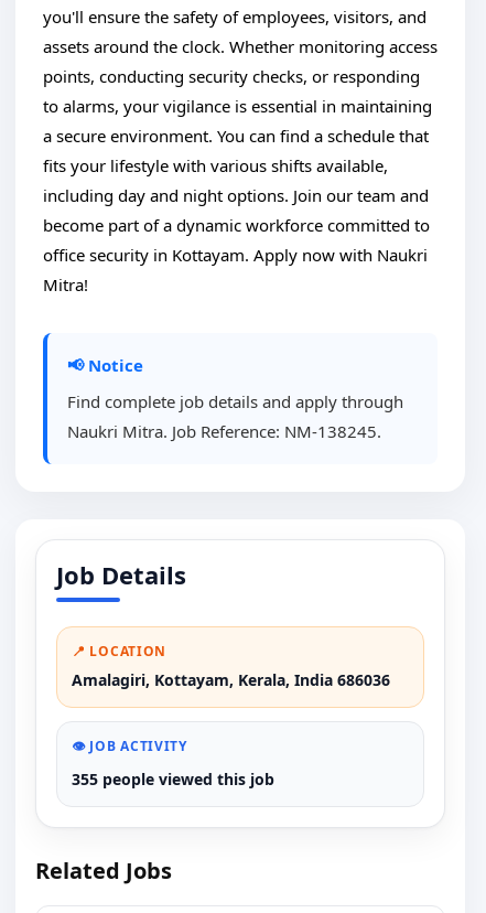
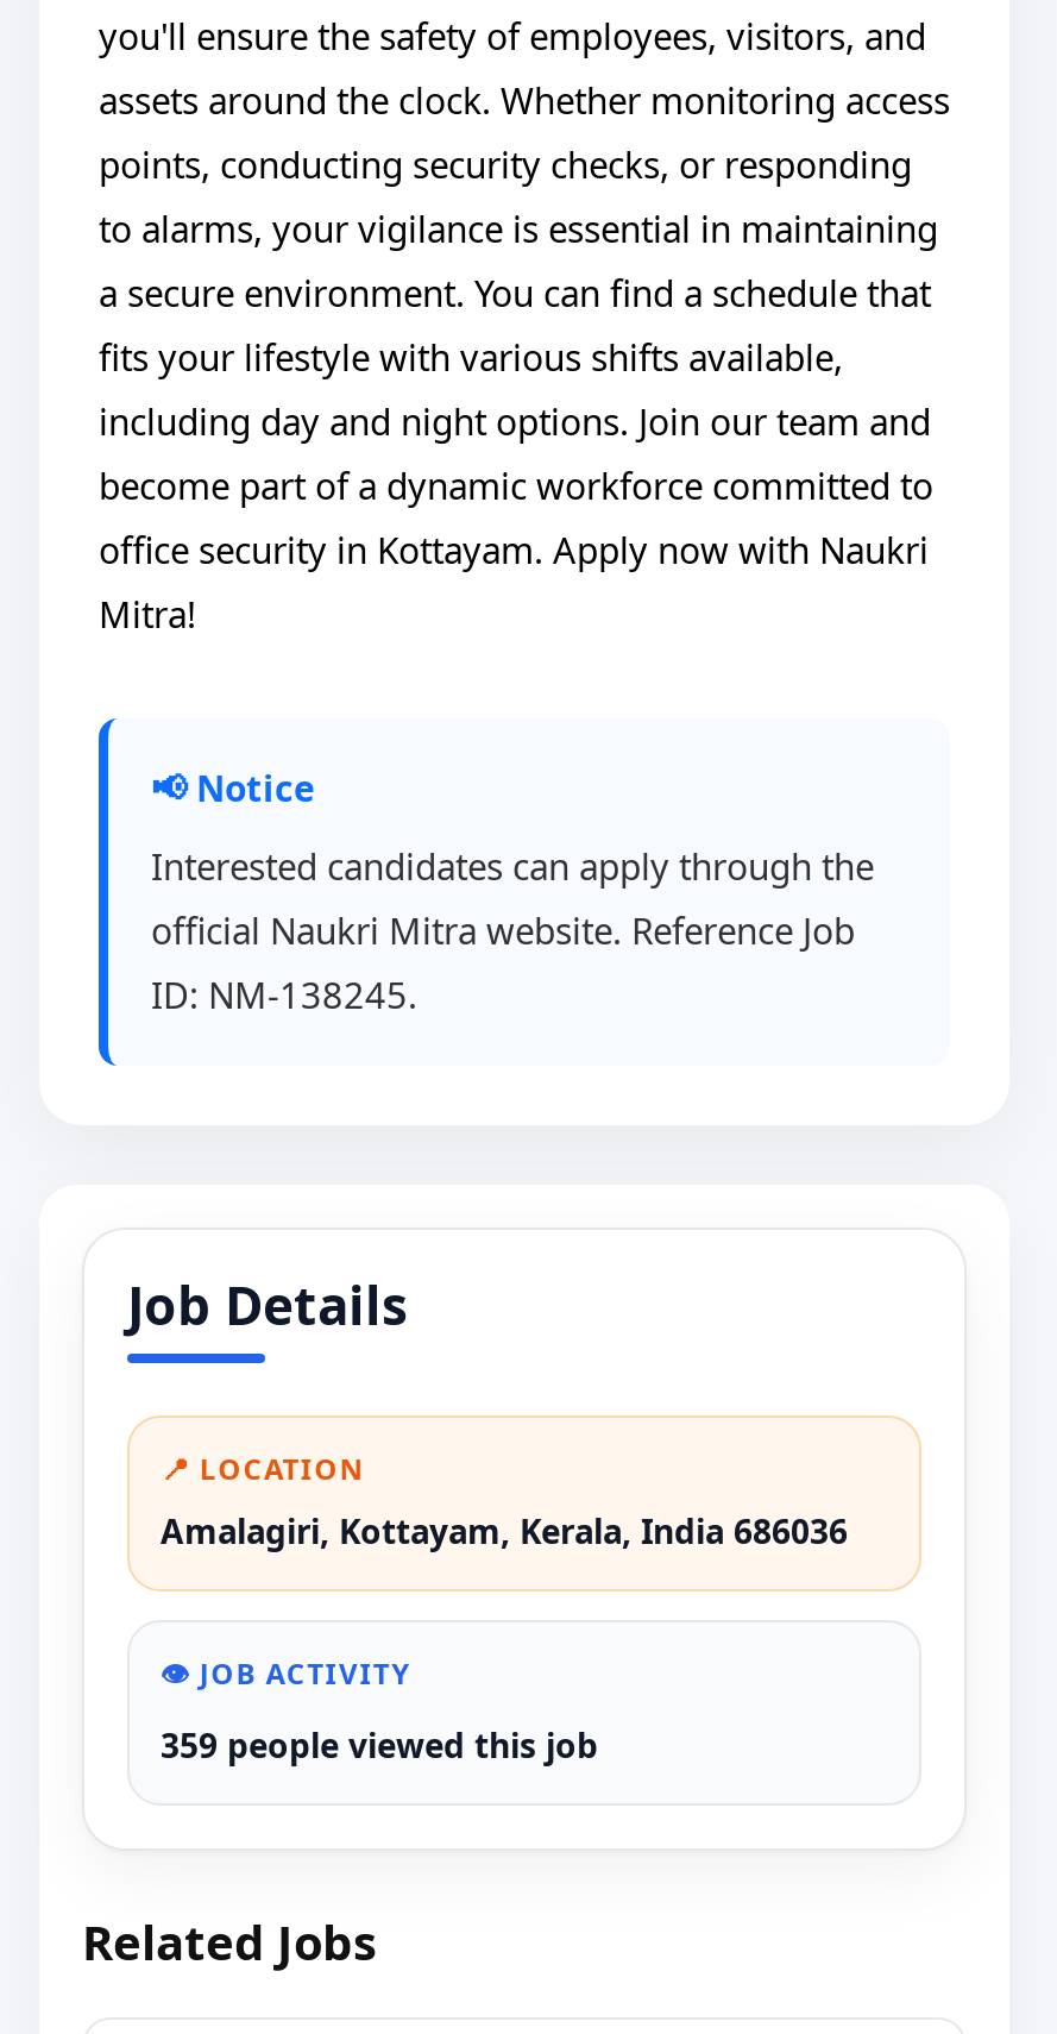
[67,390,403,442] Find complete job details and apply through | Naukri Mitra. Job Reference: NM-138245. -> [151,842,874,1018] Interested candidates can apply through the | official Naukri Mitra website. Reference Job | ID: NM-138245.
[72,769,274,790] 355 people viewed this job -> [161,1722,598,1768] 359 people viewed this job

